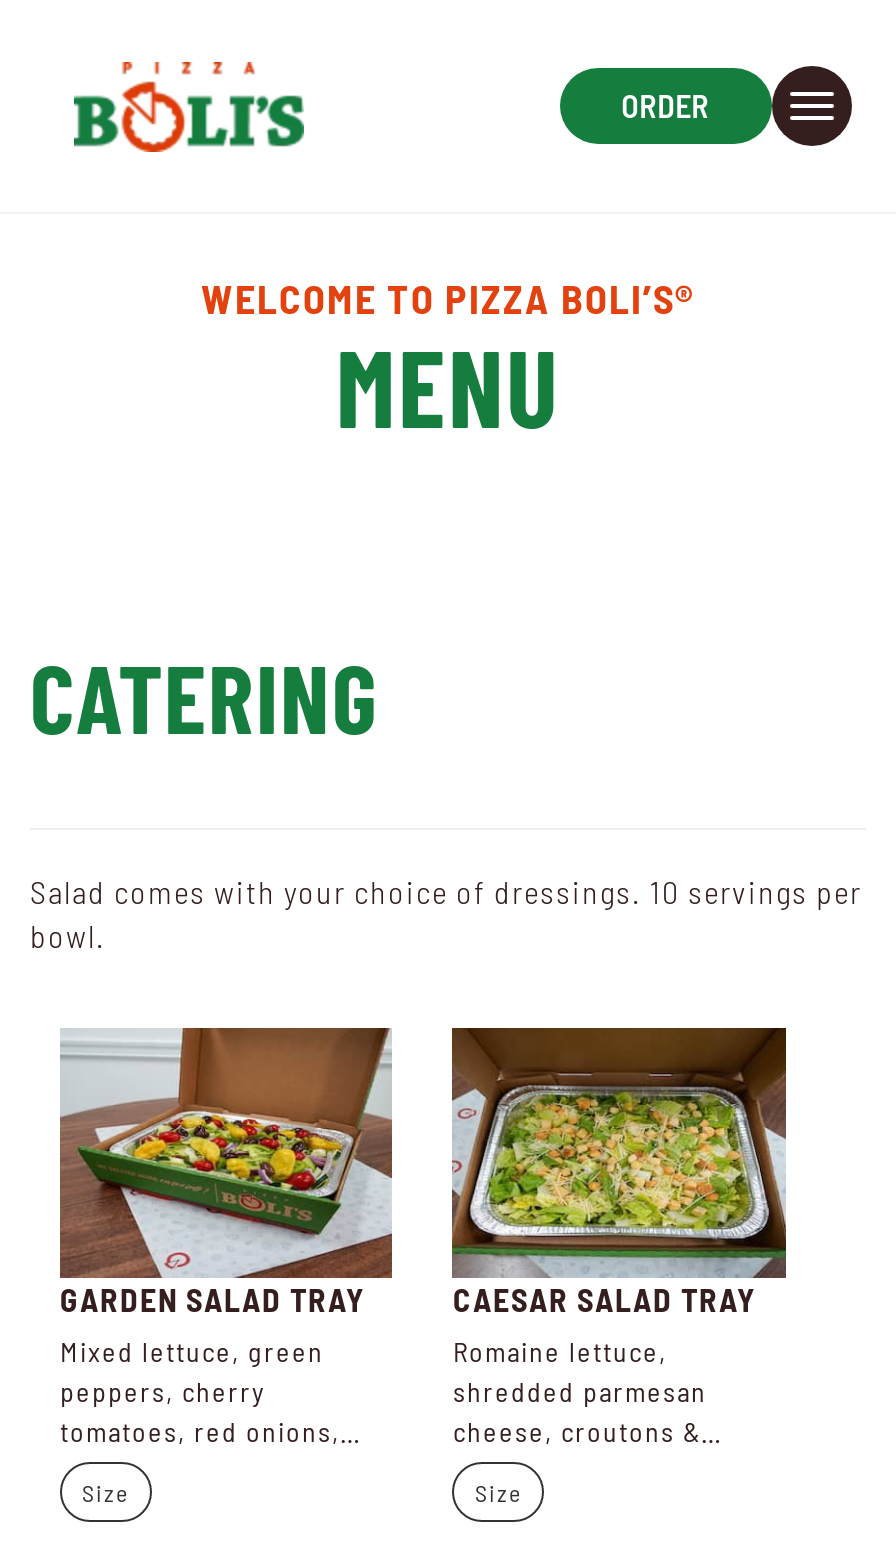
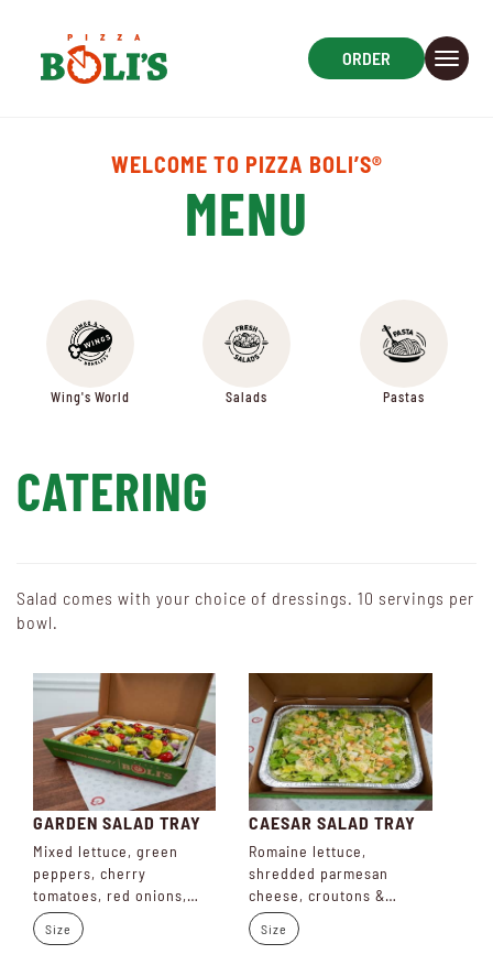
none -> [50,319,425,404] [image] | Wing's World | Salads | Pastas
none -> [223,324,270,365] [image]
none -> [381,323,428,365] [image]

